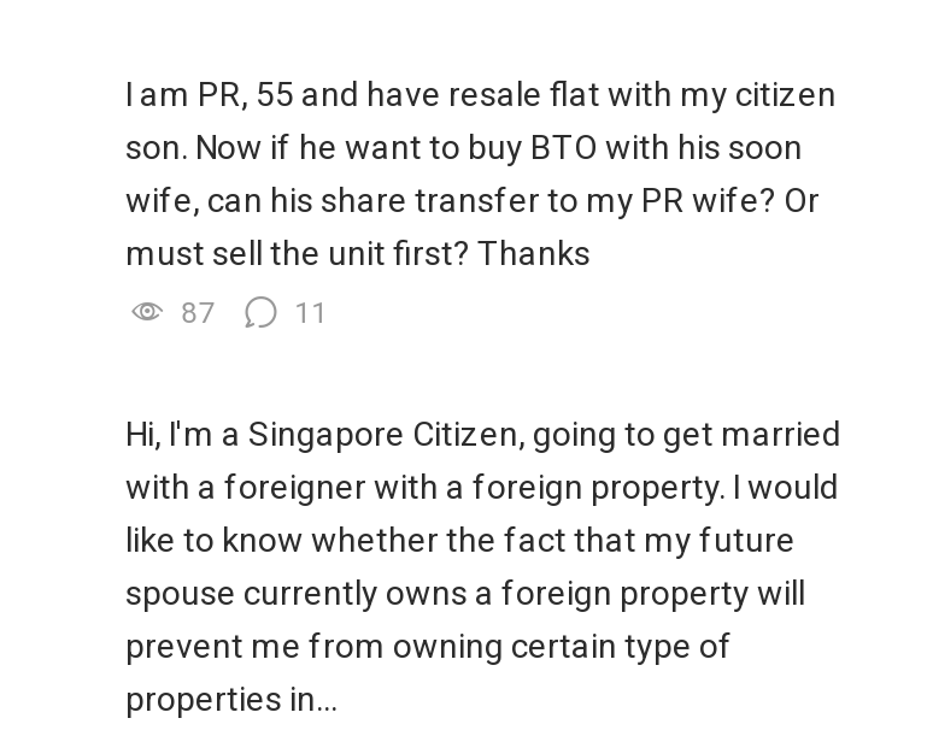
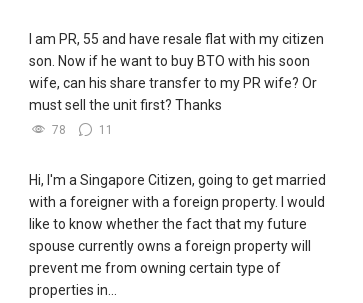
[181,297,215,330] 87 -> [52,123,66,137] 78

